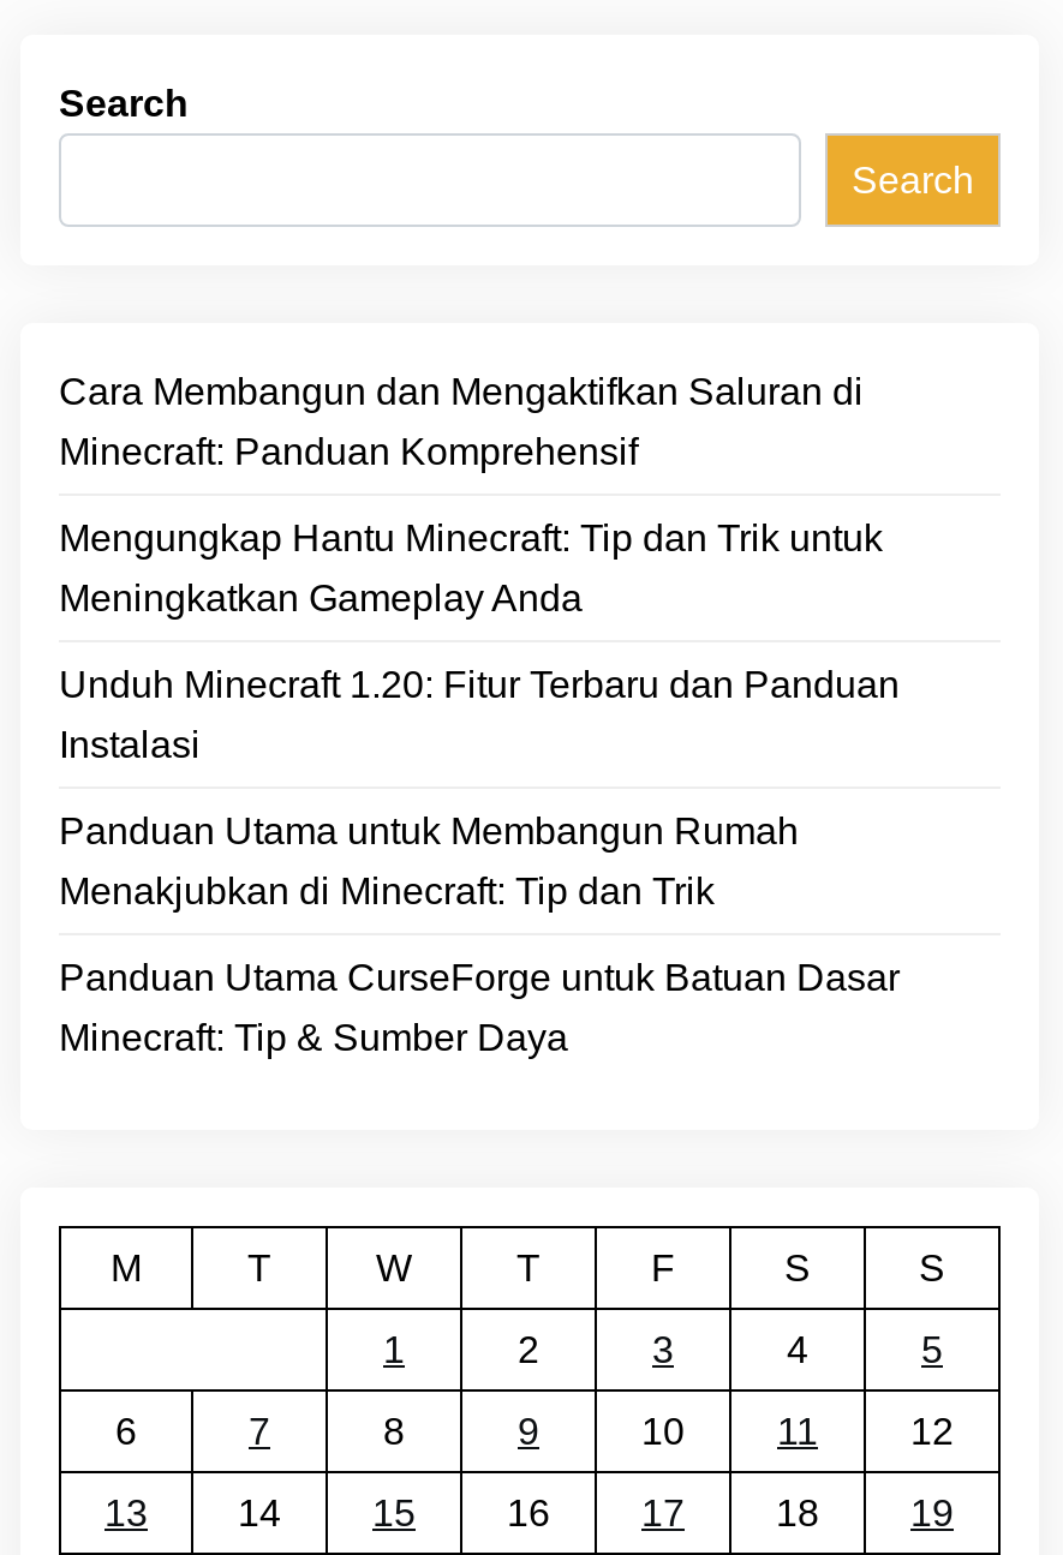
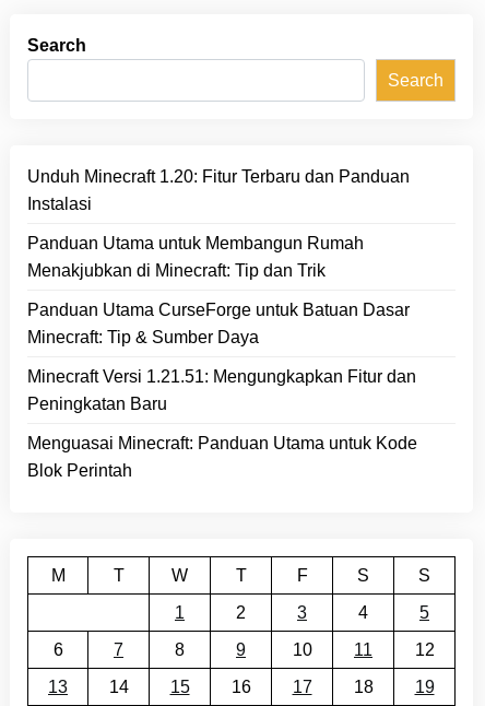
[59,371,883,618] Cara Membangun dan Mengaktifkan Saluran di | Minecraft: Panduan Komprehensif | Mengungkap Hantu Minecraft: Tip dan Trik untuk | Meningkatkan Gameplay Anda -> none
moved [59,664,900,1057] -> [27,167,410,346]: Unduh Minecraft 1.20: Fitur Terbaru dan Panduan | Instalasi | Panduan Utama untuk Membangun Rumah | Menakjubkan di Minecraft: Tip dan Trik | Panduan Utama CurseForge untuk Batuan Dasar | Minecraft: Tip & Sumber Daya
none -> [27,367,417,480] Minecraft Versi 1.21.51: Mengungkapkan Fitur dan | Peningkatan Baru | Menguasai Minecraft: Panduan Utama untuk Kode | Blok Perintah

